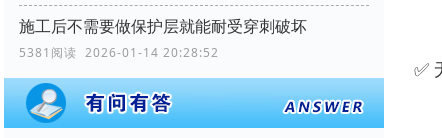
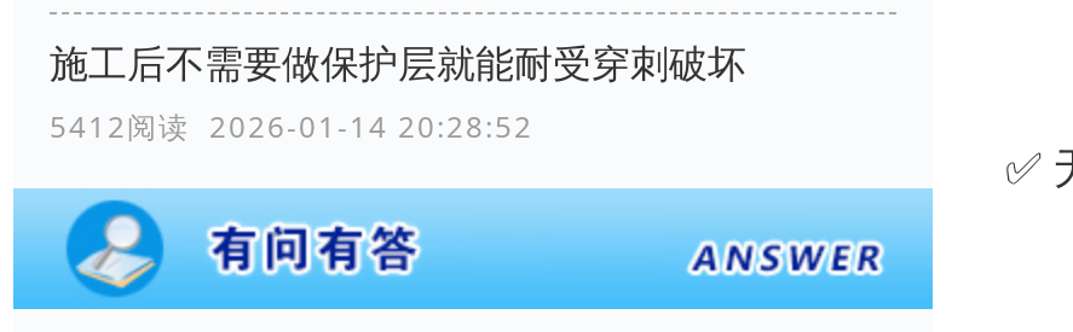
[19,44,219,61] 5381阅读 2026-01-14 20:28:52 -> [50,107,533,148] 5412阅读 2026-01-14 20:28:52

